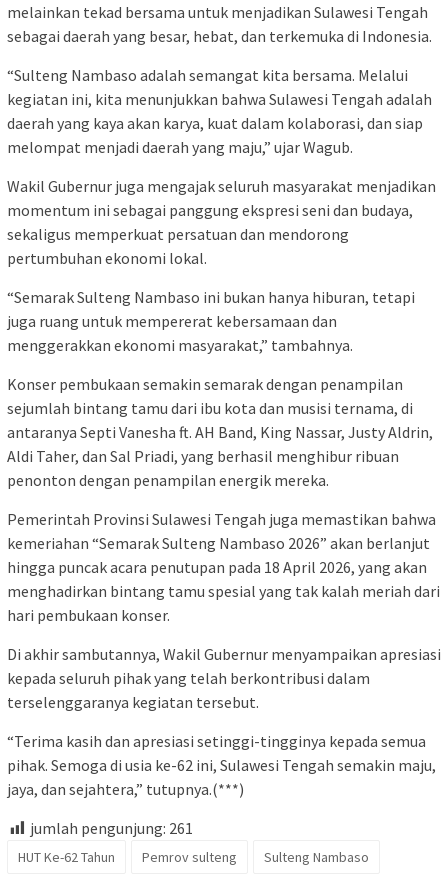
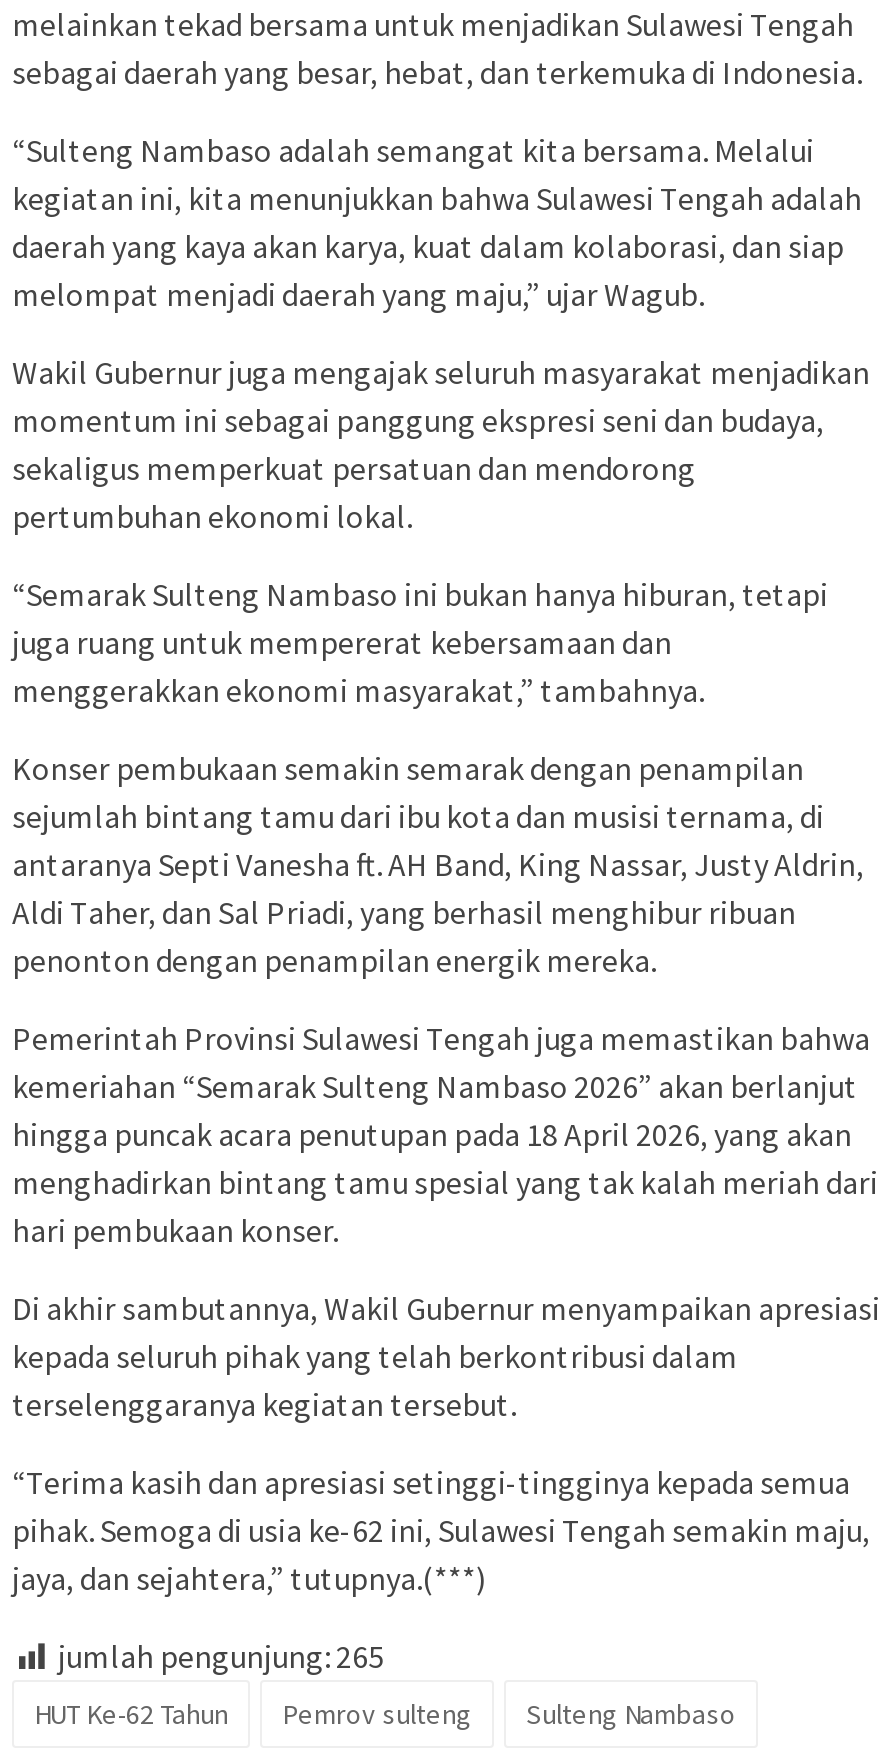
[30,818,193,838] jumlah pengunjung: 261 -> [58,1636,384,1676] jumlah pengunjung: 265

